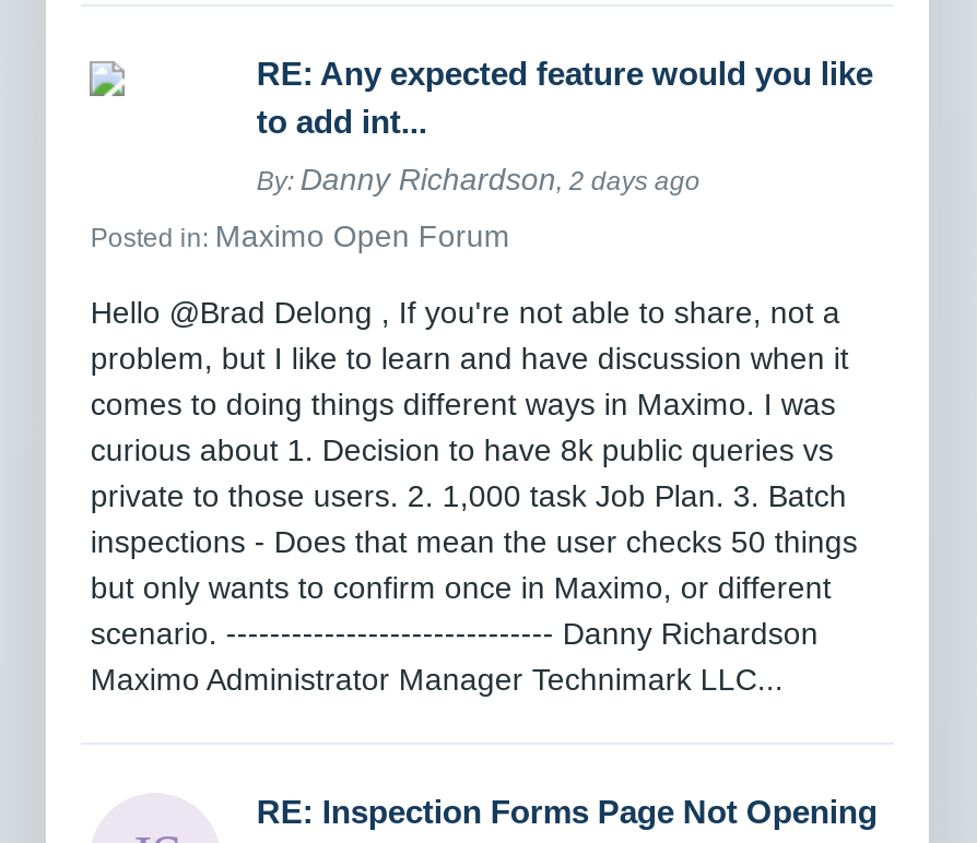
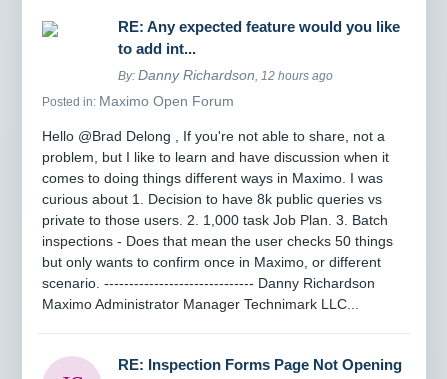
[257,161,700,196] By: Danny Richardson, 2 days ago -> [118,67,333,83] By: Danny Richardson, 12 hours ago

